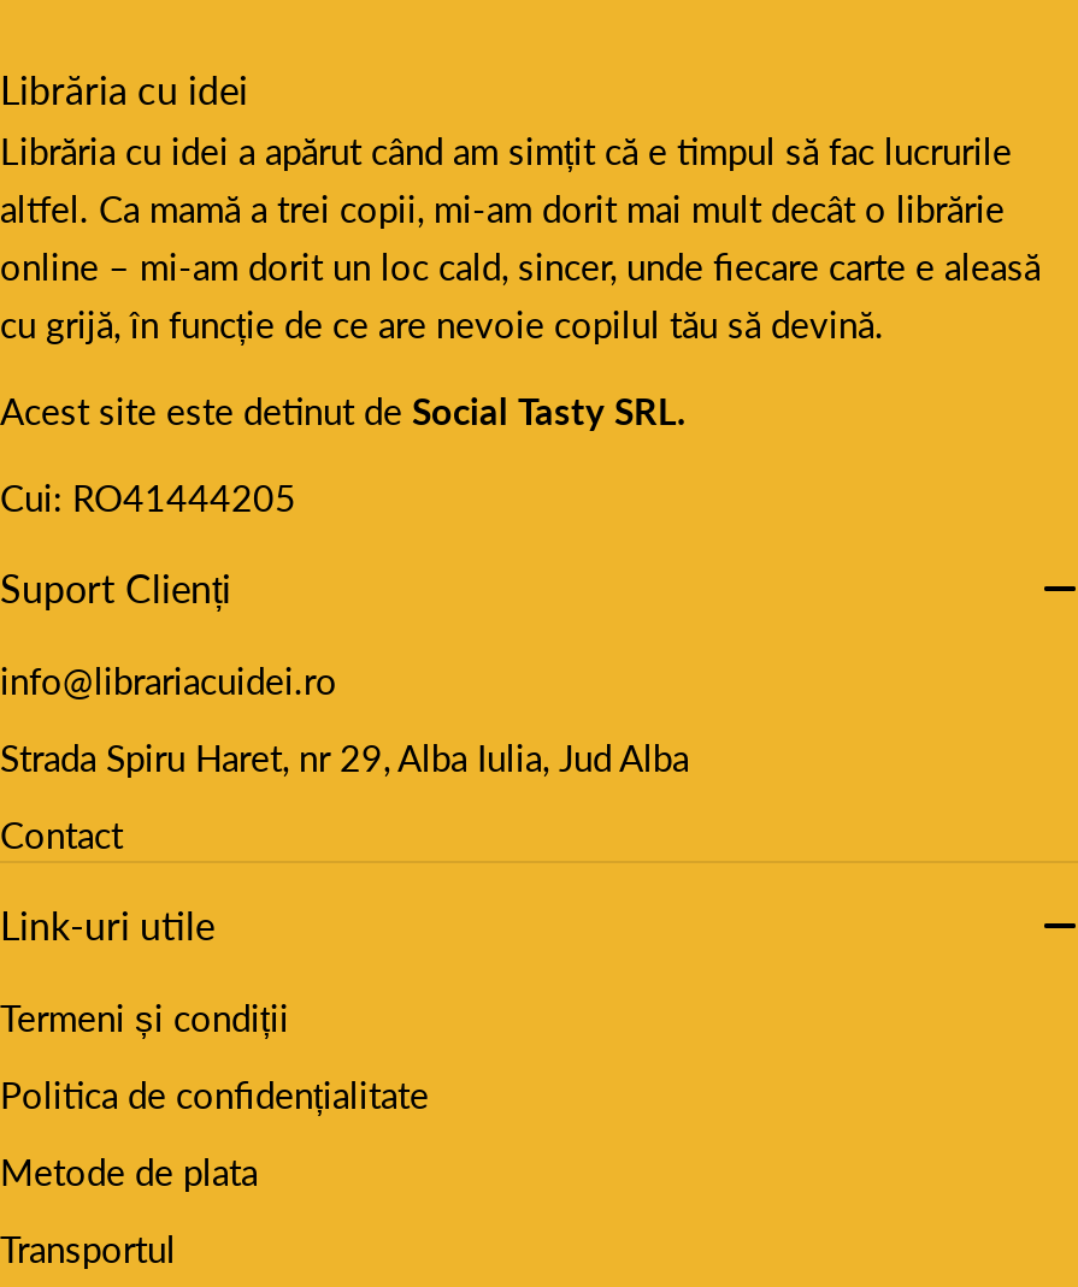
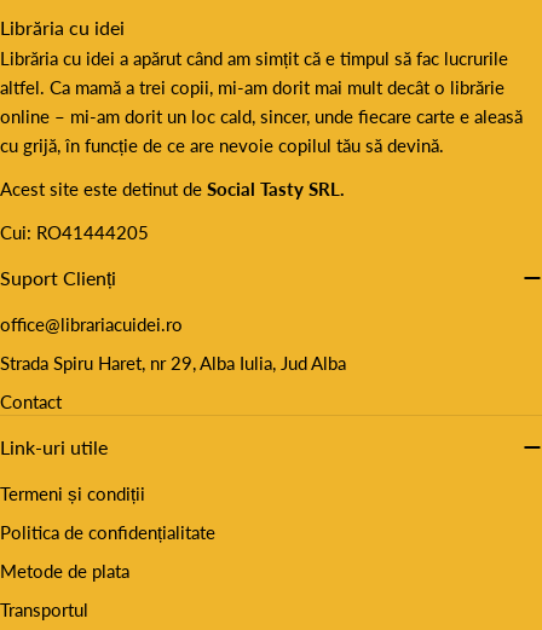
[0,659,337,702] info@librariacuidei.ro -> [0,313,183,335] office@librariacuidei.ro

